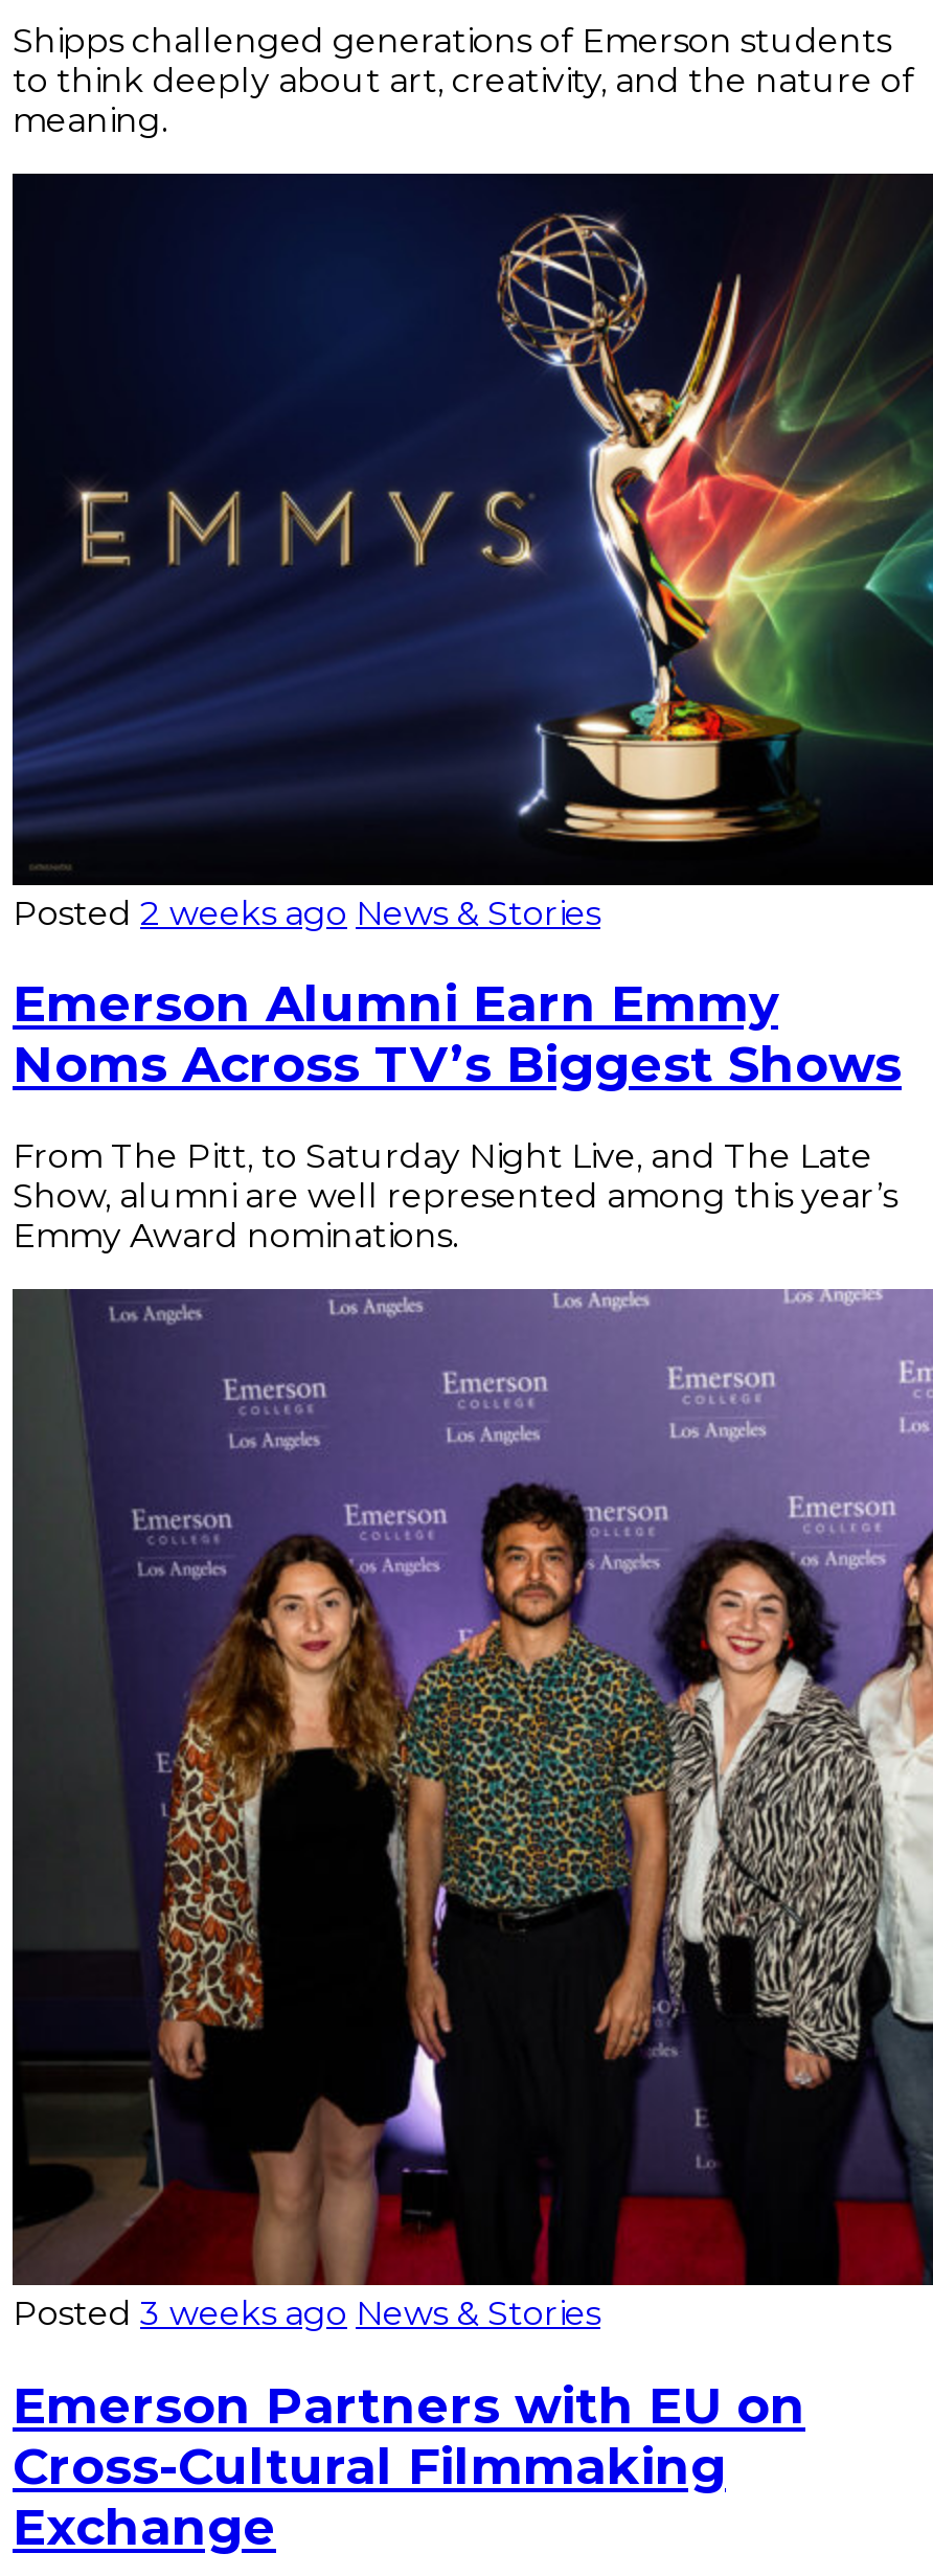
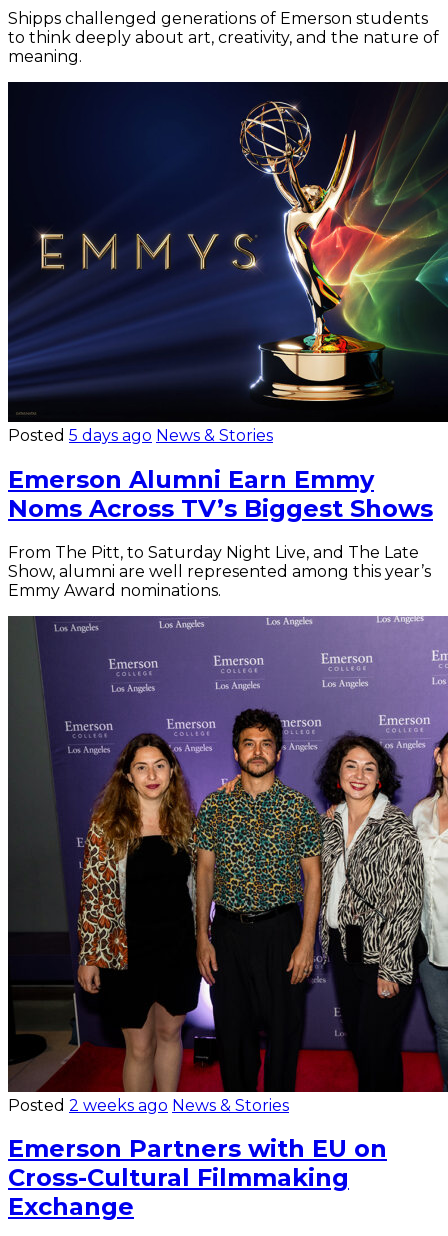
none -> [8,426,273,445] Posted 5 days ago News & Stories
moved [13,893,600,933] -> [8,1095,289,1114]: Posted 2 weeks ago News & Stories
[13,2295,600,2334] Posted 3 weeks ago News & Stories -> none

